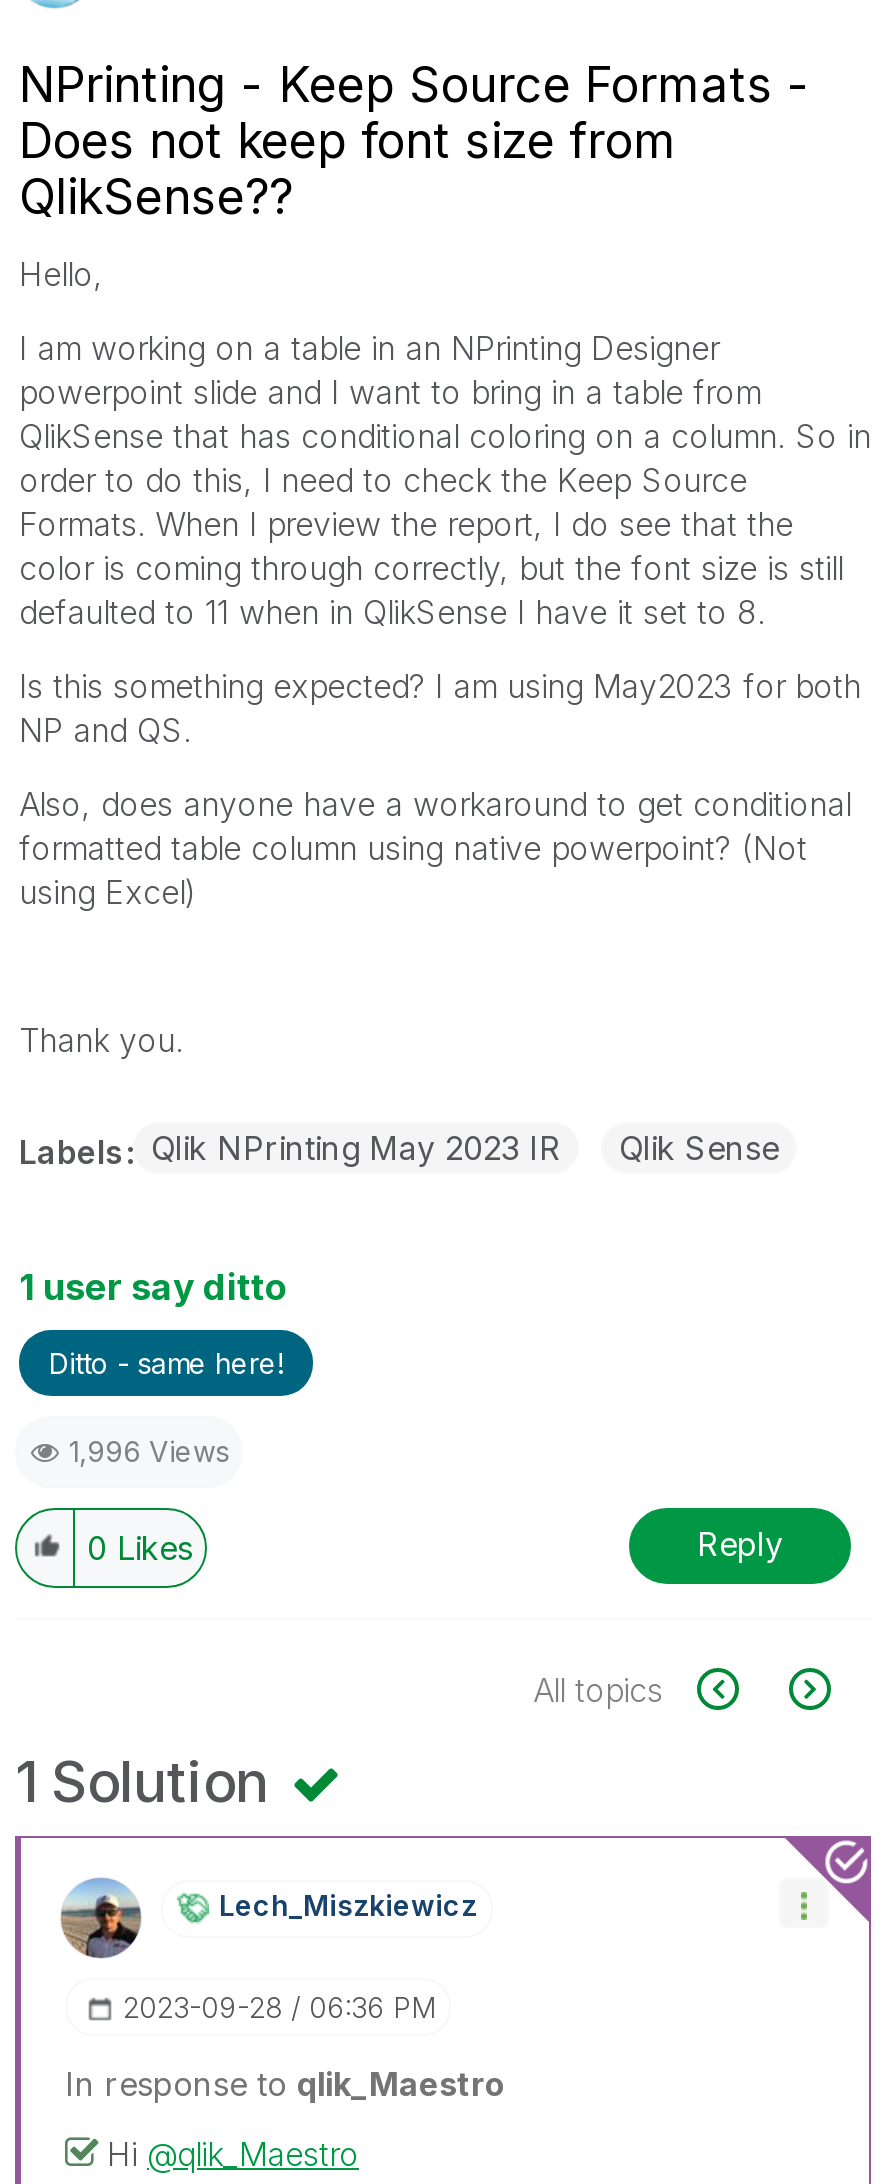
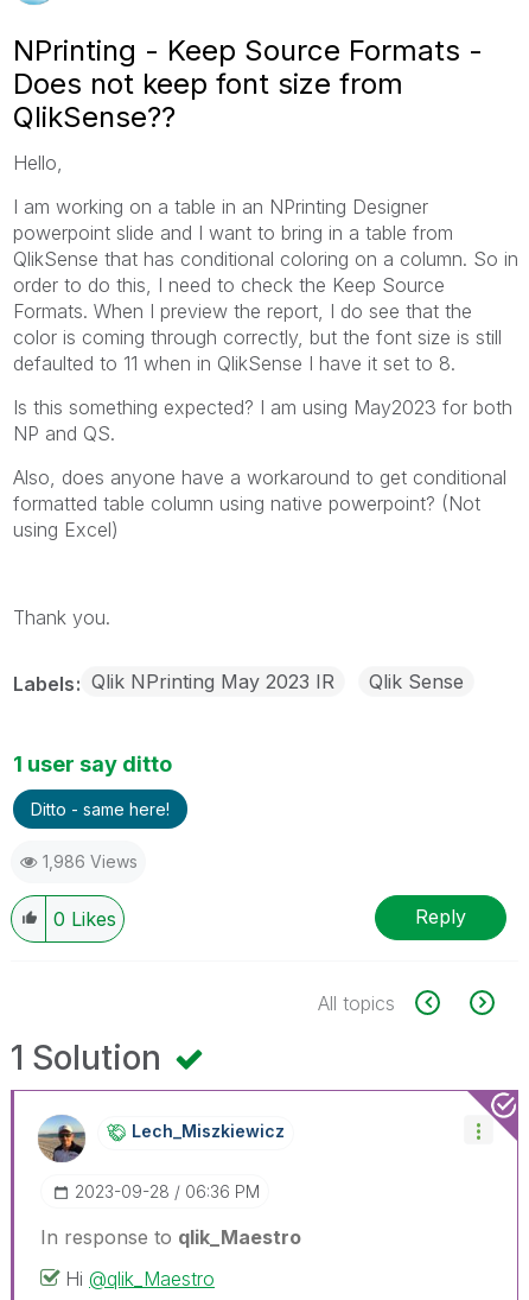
[69,1433,229,1467] 1,996 Views -> [43,851,138,871] 1,986 Views

